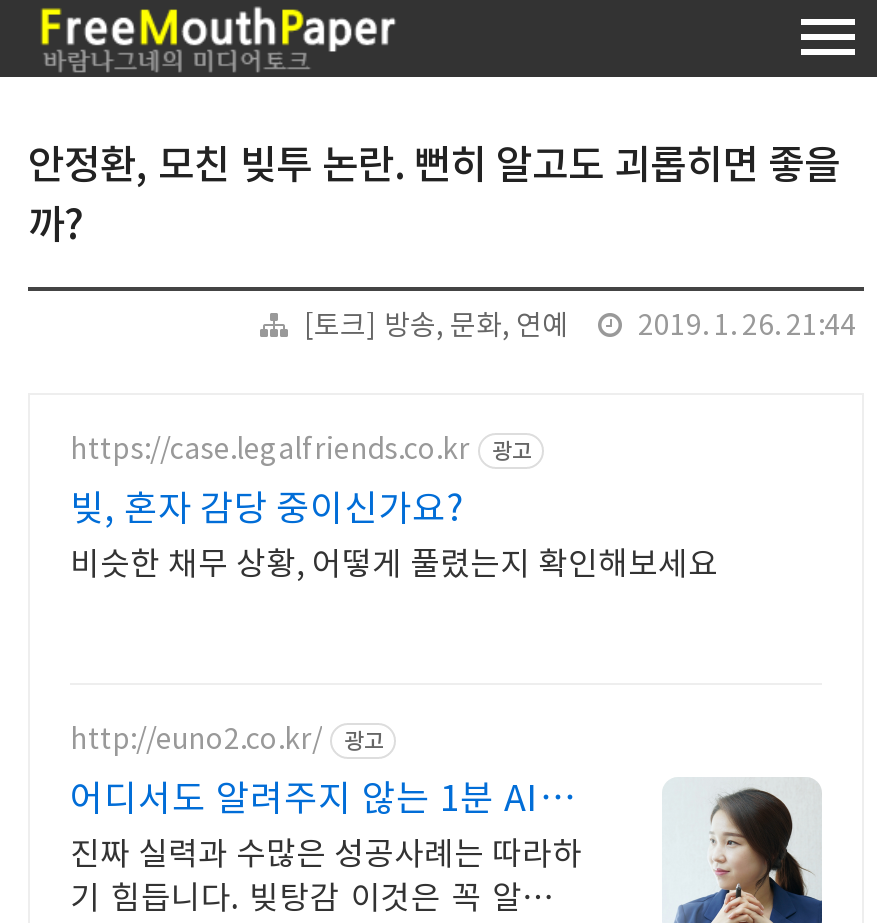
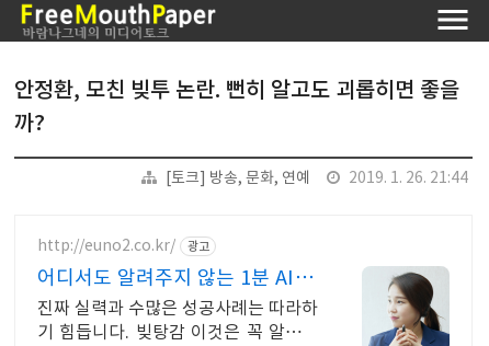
[70,434,718,583] https://case.legalfriends.co.kr | 광고 | 빚, 혼자 감당 중이신가요? | 비슷한 채무 상황, 어떻게 풀렸는지 확인해보세요 -> none

